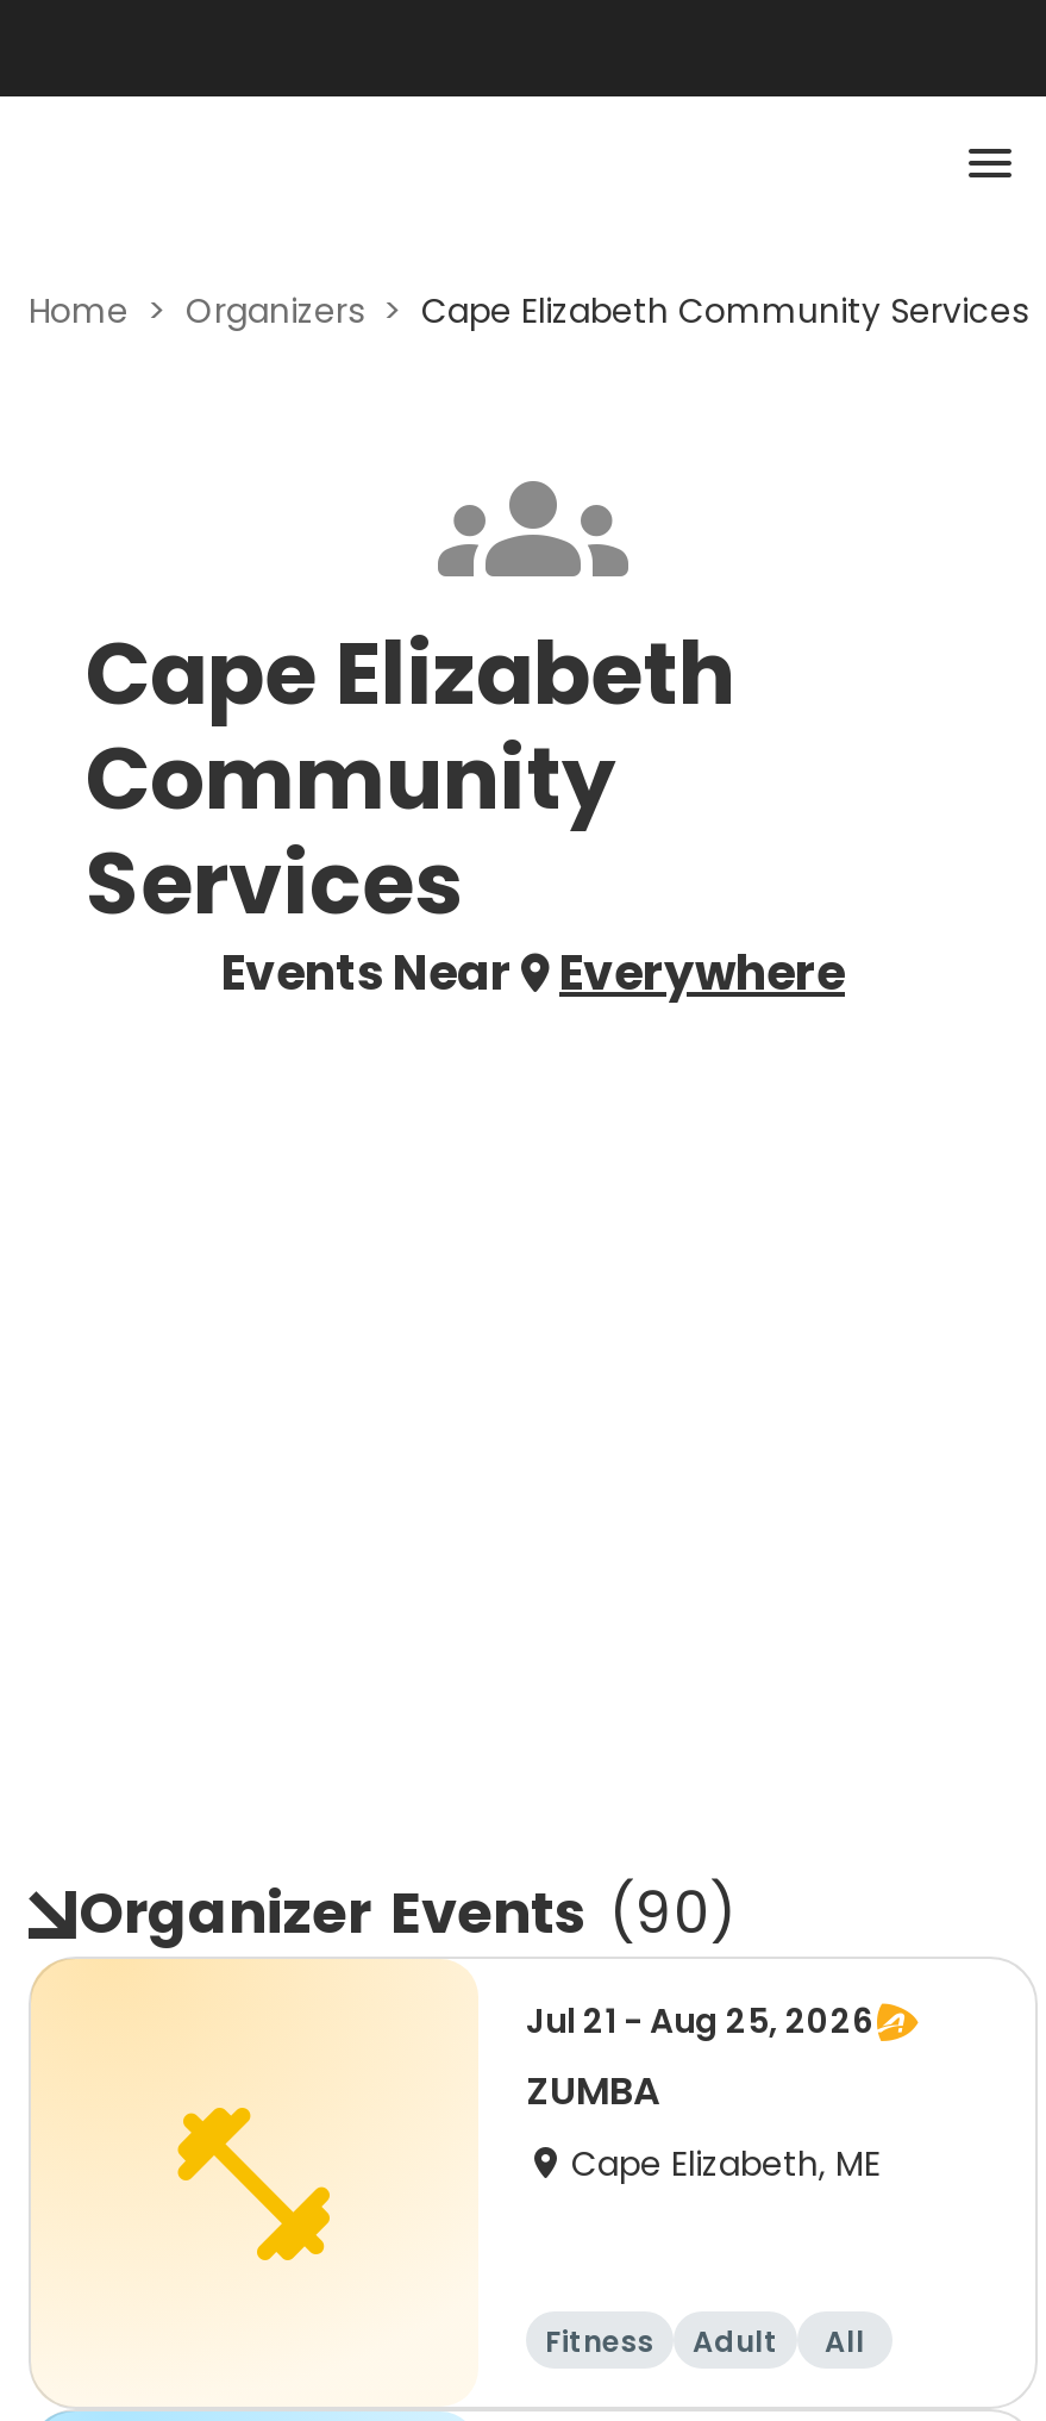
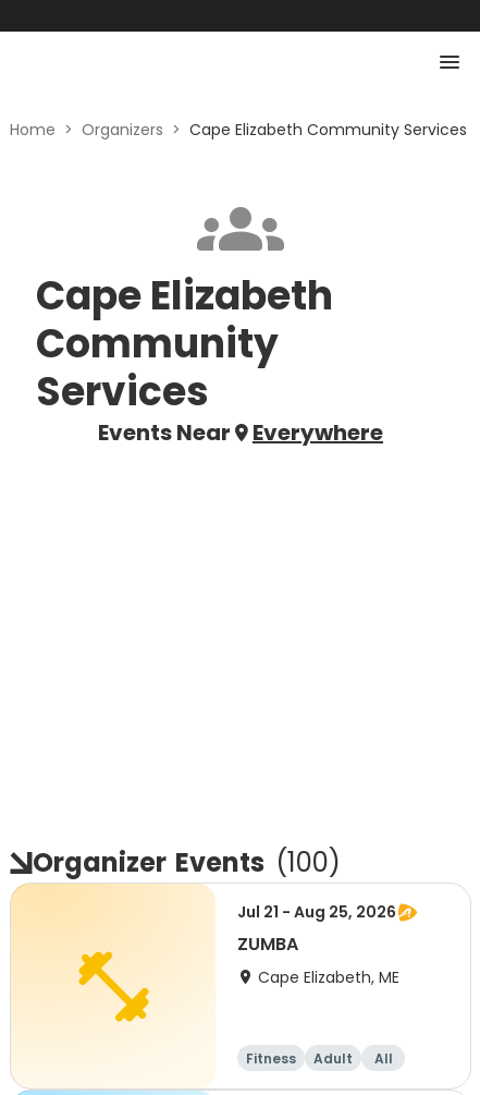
[79,1873,735,1952] Organizer Events (90) -> [33,844,341,880] Organizer Events (100)

